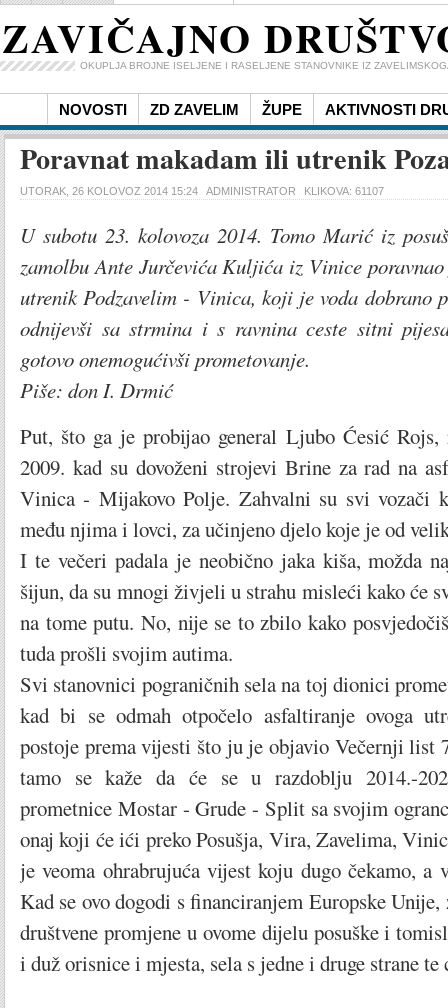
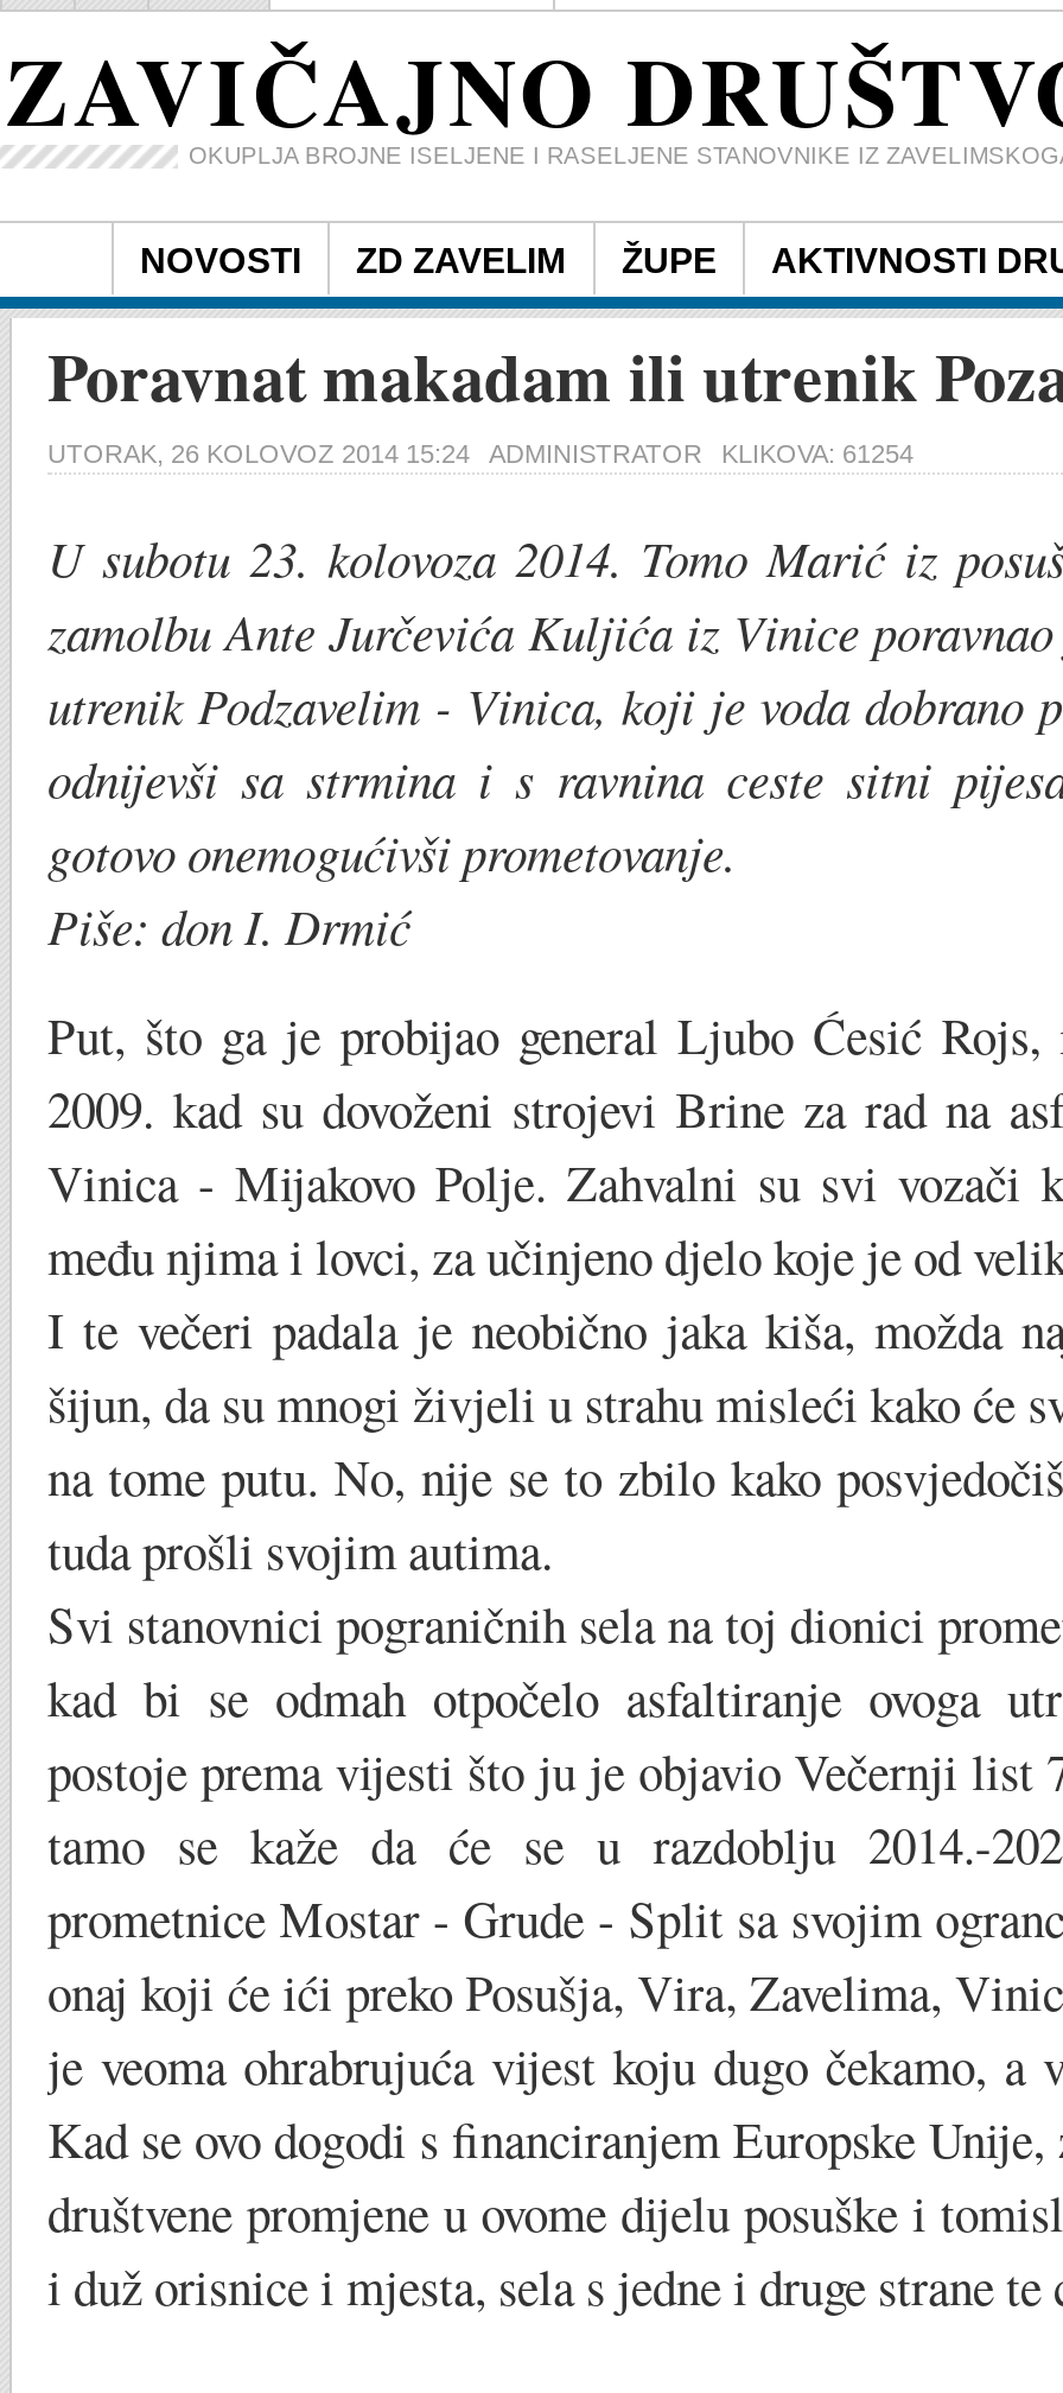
[20,185,384,197] UTORAK, 26 KOLOVOZ 2014 15:24 ADMINISTRATOR KLIKOVA: 61107 -> [47,439,914,468] UTORAK, 26 KOLOVOZ 2014 15:24 ADMINISTRATOR KLIKOVA: 61254

